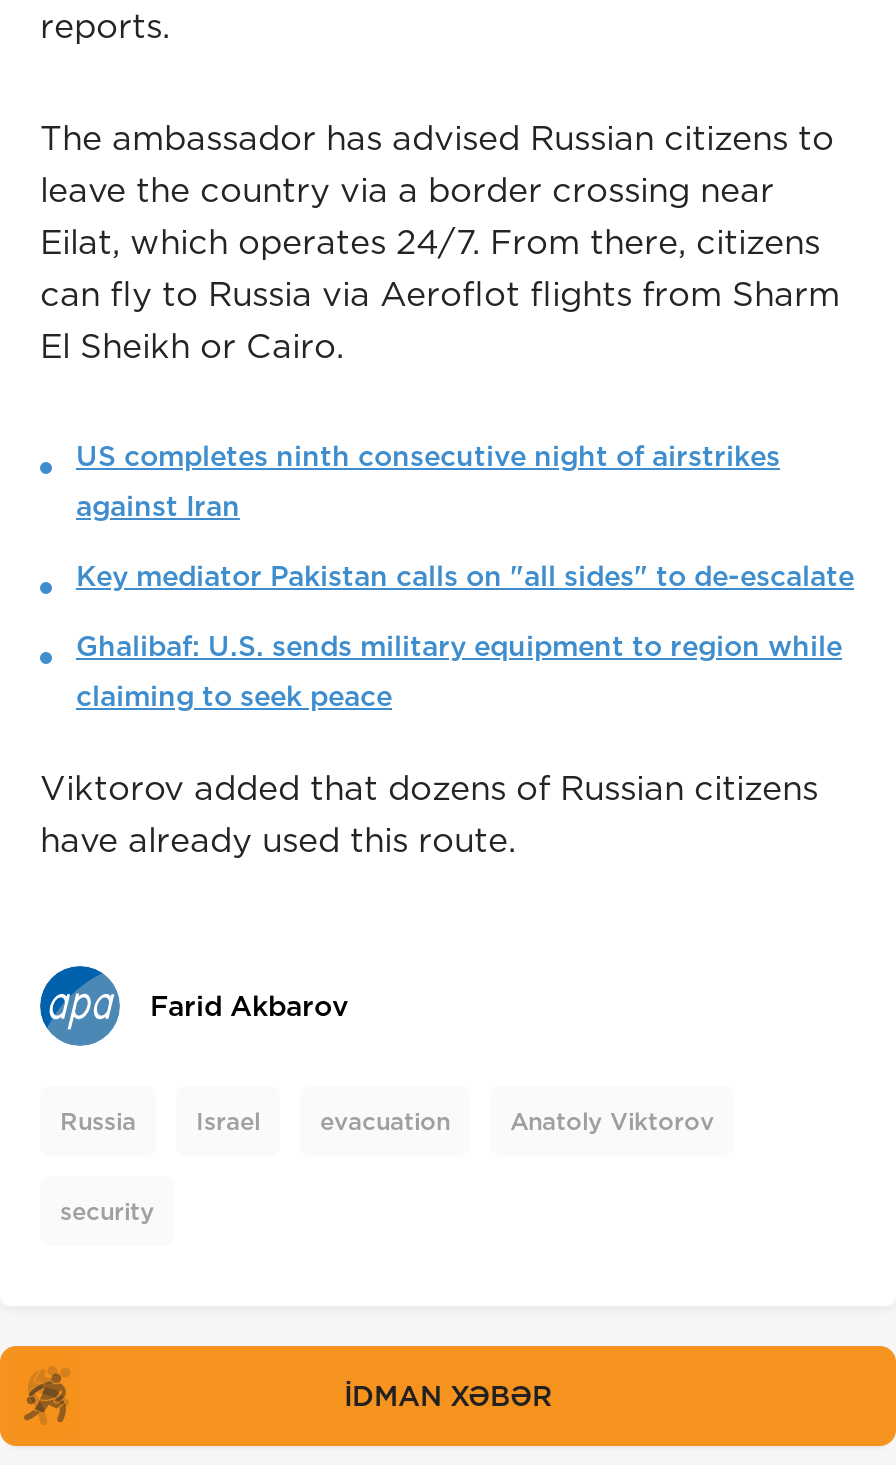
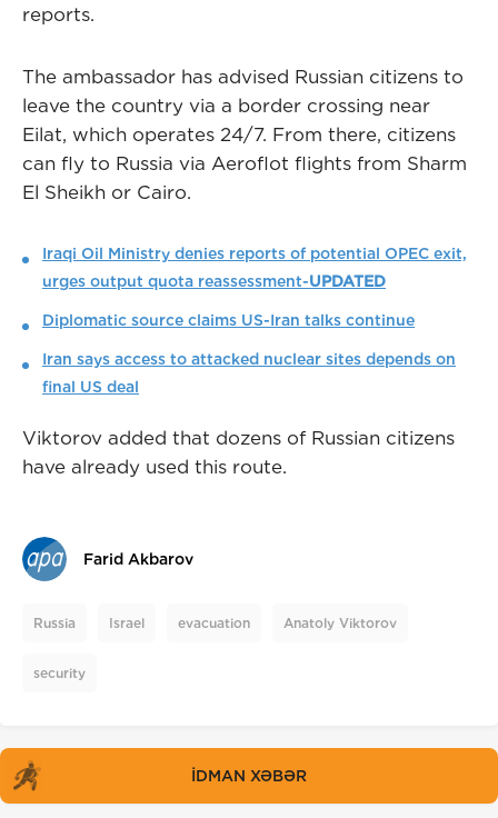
[76,440,780,472] US completes ninth consecutive night of airstrikes -> [42,245,467,263] Iraqi Oil Ministry denies reports of potential OPEC exit,
[76,490,240,522] against Iran -> [42,273,386,290] urges output quota reassessment-UPDATED
[76,560,854,592] Key mediator Pakistan calls on "all sides" to de-escalate -> [42,311,415,329] Diplomatic source claims US-Iran talks continue
[76,630,842,662] Ghalibaf: U.S. sends military equipment to region while -> [42,350,456,368] Iran says access to attacked nuclear sites depends on
[76,680,392,712] claiming to seek peace -> [42,378,139,396] final US deal

